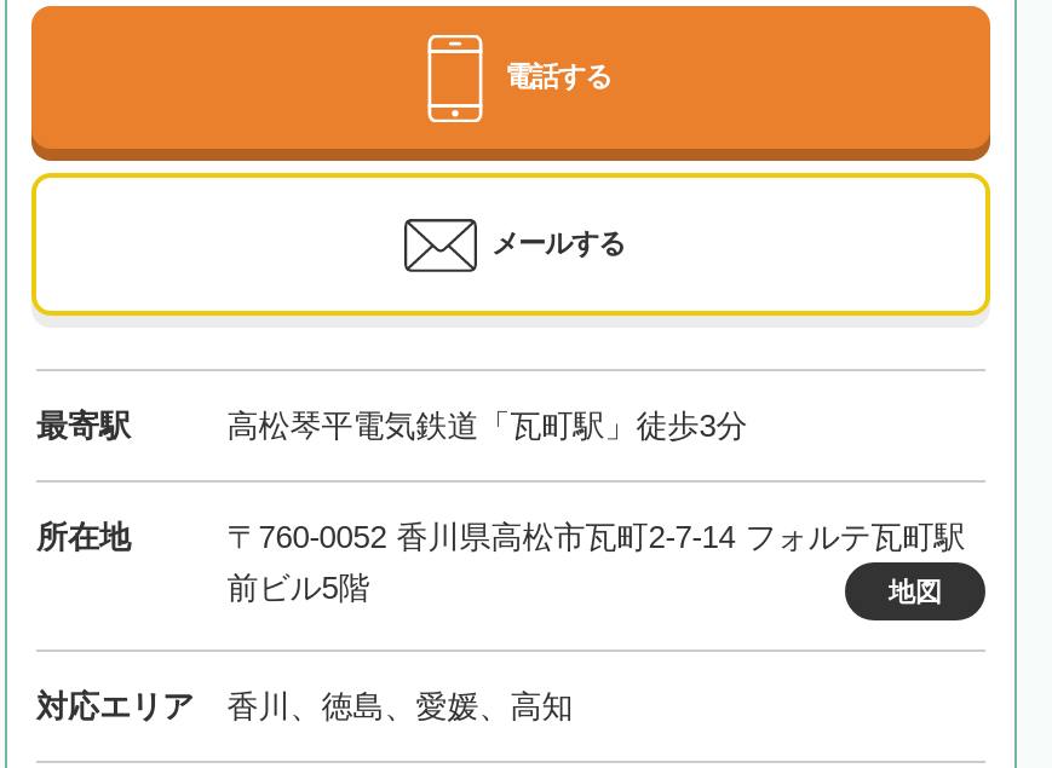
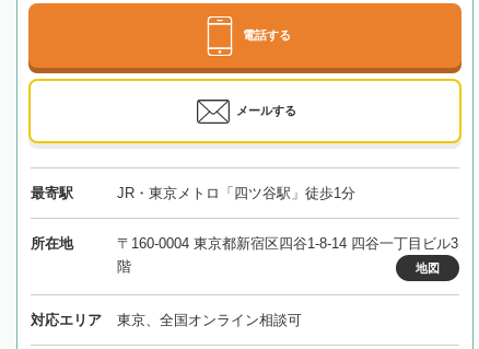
[227,408,747,444] 高松琴平電気鉄道「瓦町駅」徒歩3分 -> [117,185,355,201] JR・東京メトロ「四ツ谷駅」徒歩1分
[227,519,965,606] 〒760-0052 香川県高松市瓦町2-7-14 フォルテ瓦町駅 | 前ビル5階 -> [117,235,458,275] 〒160-0004 東京都新宿区四谷1-8-14 四谷一丁目ビル3 | 階
[227,688,573,724] 香川、徳島、愛媛、高知 -> [117,312,302,328] 東京、全国オンライン相談可

